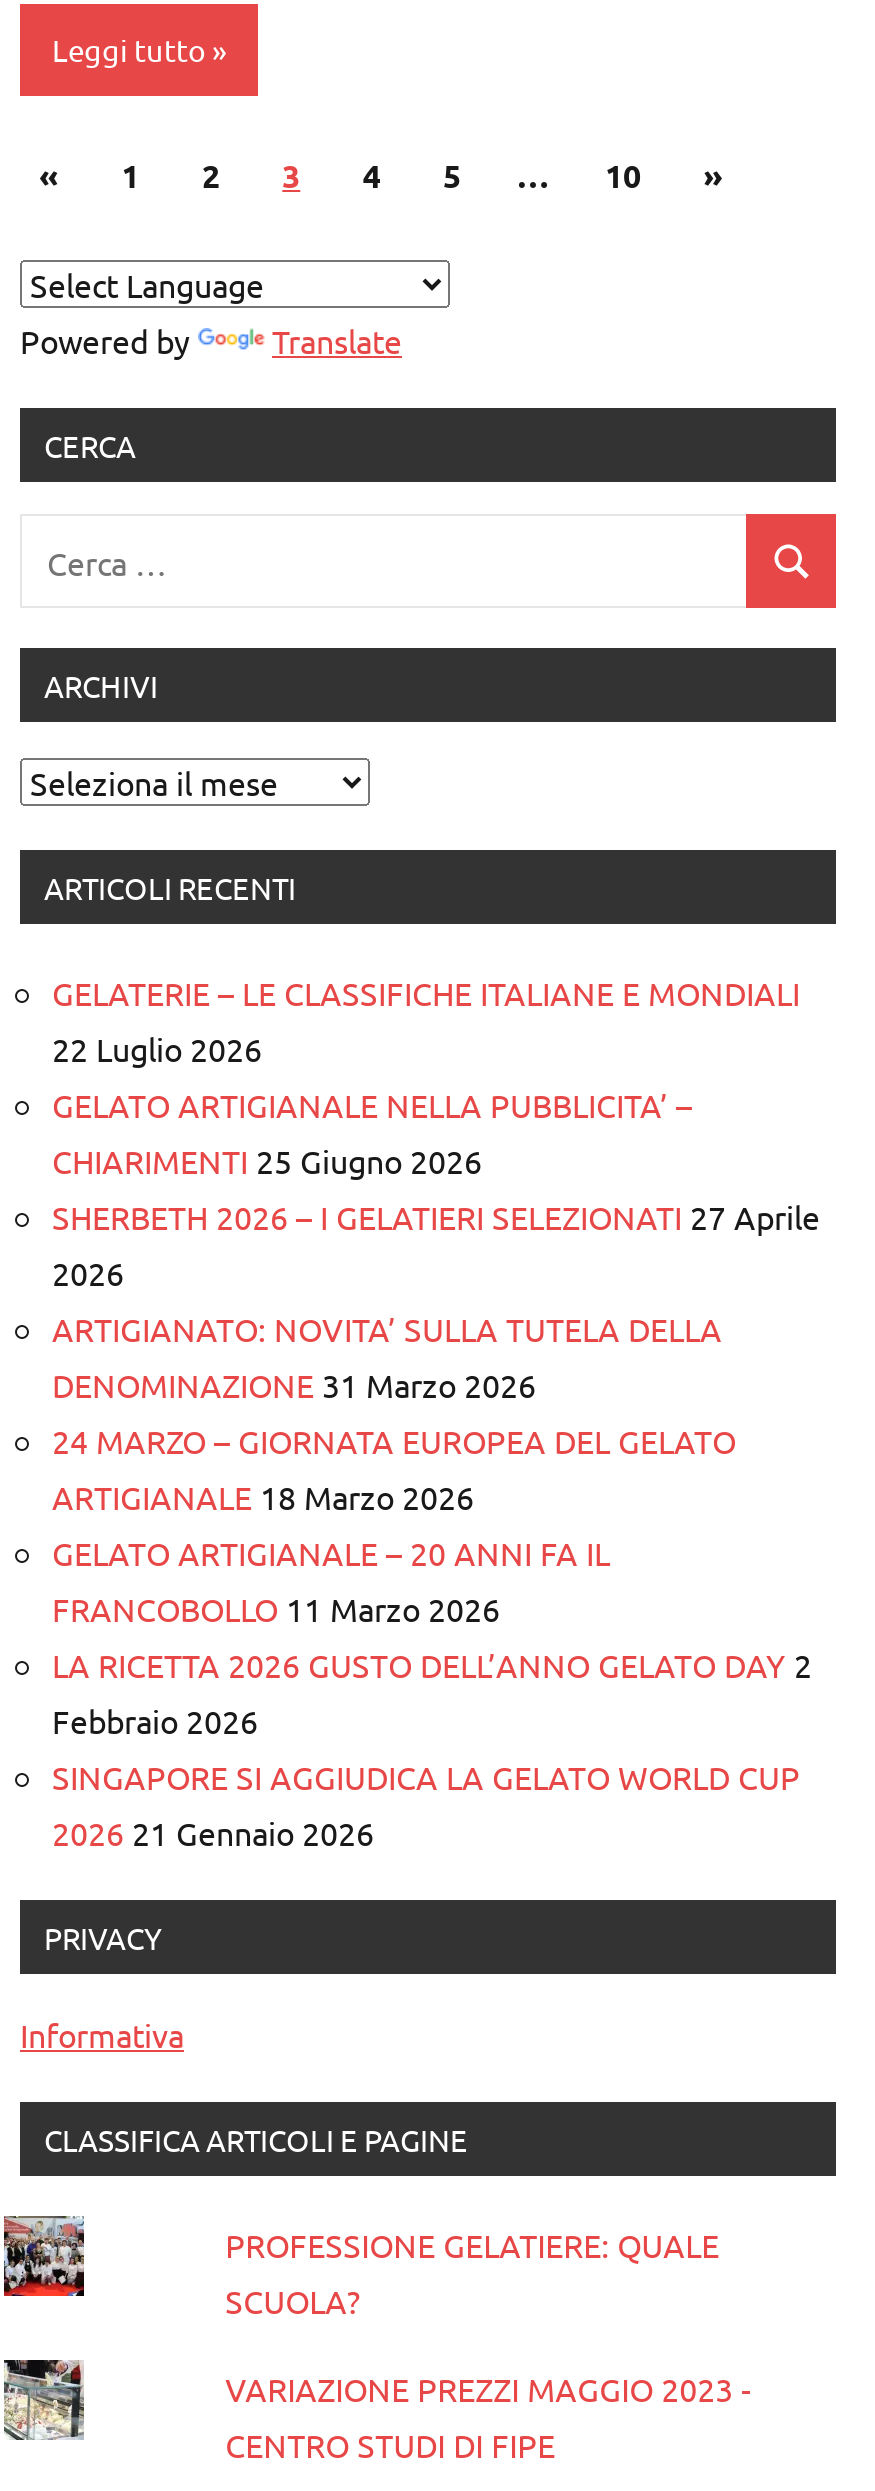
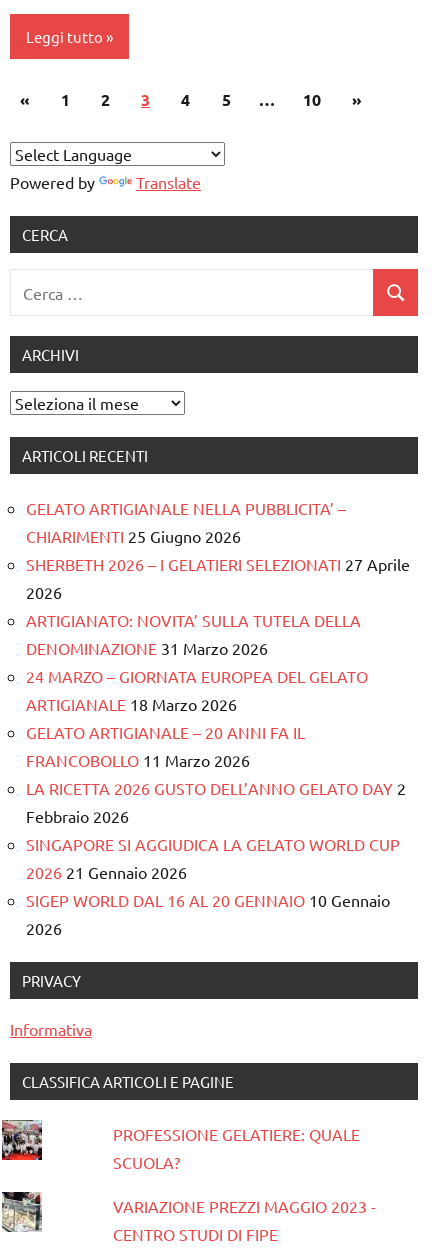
[52,973,800,1069] GELATERIE – LE CLASSIFICHE ITALIANE E MONDIALI | 22 Luglio 2026 -> none
moved [52,1085,820,1853] -> [26,498,410,882]: GELATO ARTIGIANALE NELLA PUBBLICITA’ – | CHIARIMENTI 25 Giugno 2026 | SHERBETH 2026 – I GELATIERI SELEZIONATI 27 Aprile | ... | SINGAPORE SI AGGIUDICA LA GELATO WORLD CUP | 2026 21 Gennaio 2026
none -> [26,890,390,938] SIGEP WORLD DAL 16 AL 20 GENNAIO 10 Gennaio | 2026

